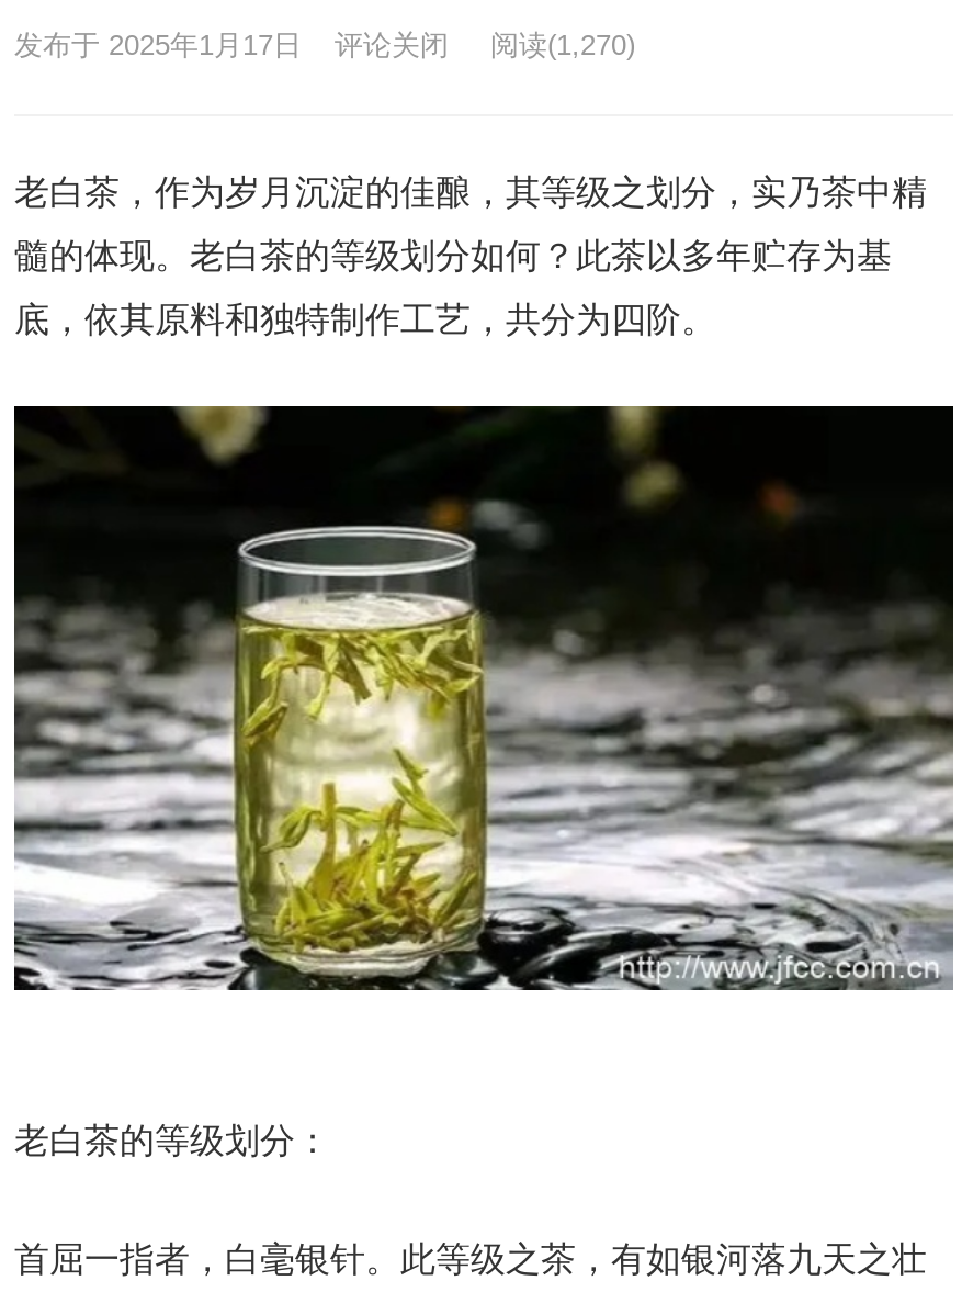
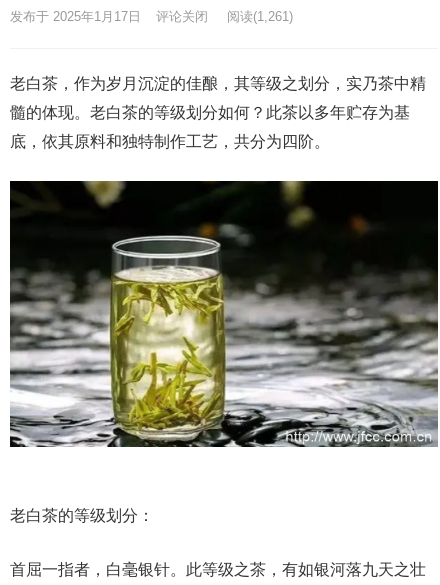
[14,29,635,61] 发布于 2025年1月17日 评论关闭 阅读(1,270) -> [10,9,293,24] 发布于 2025年1月17日 评论关闭 阅读(1,261)

